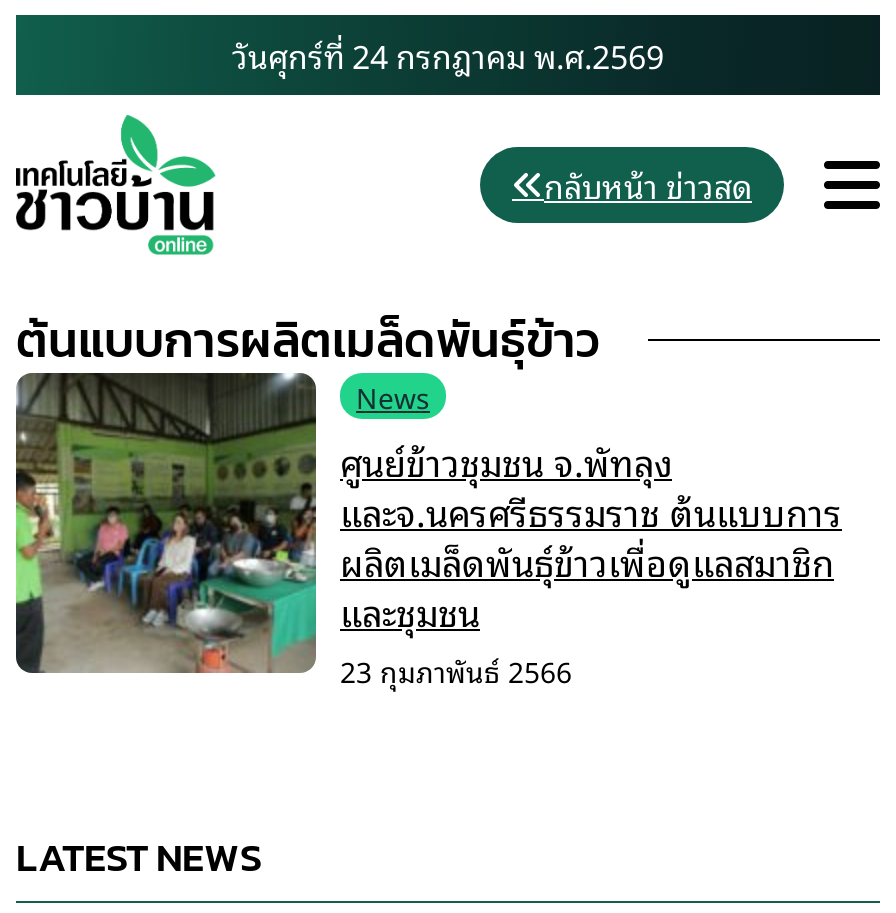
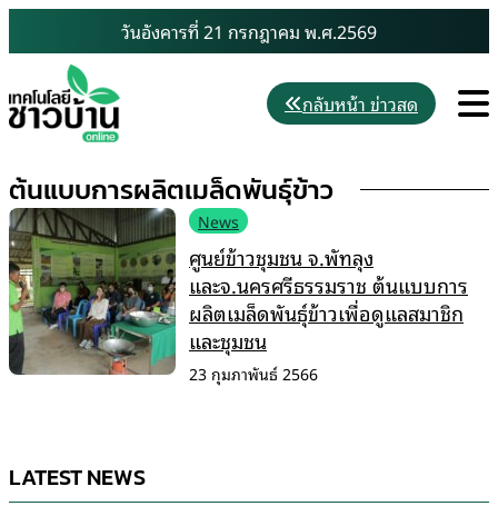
[232,29,664,81] วันศุกร์ที่ 24 กรกฎาคม พ.ศ.2569 -> [121,17,377,46] วันอังคารที่ 21 กรกฎาคม พ.ศ.2569

